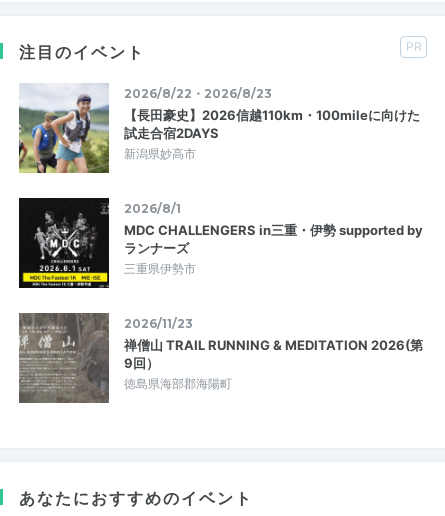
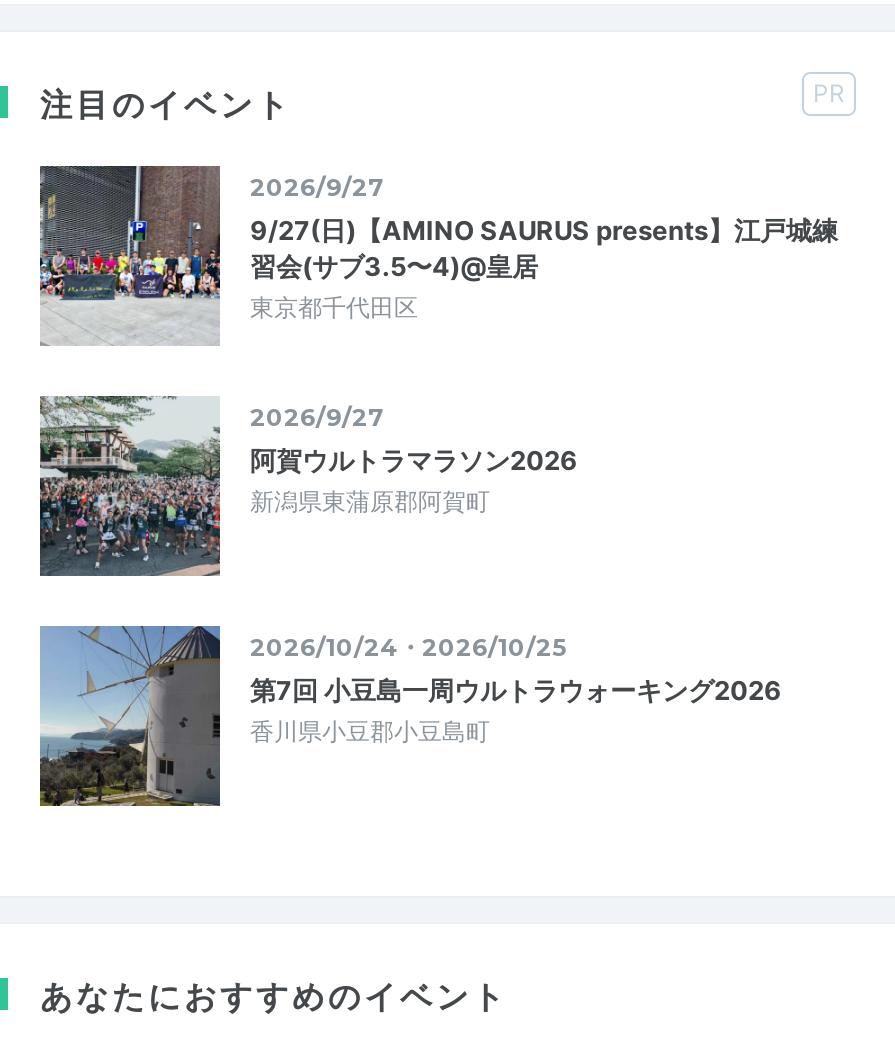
[19,83,420,174] [image] | 2026/8/22・2026/8/23 | 【長田豪史】2026信越110km・100mileに向けた | 試走合宿2DAYS | 新潟県妙高市 -> [38,164,838,346] [image] | 2026/9/27 | 9/27(日)【AMINO SAURUS presents】江戸城練 | 習会(サブ3.5〜4)@皇居 | 東京都千代田区
[18,197,423,289] [image] | 2026/8/1 | MDC CHALLENGERS in三重・伊勢 supported by | ランナーズ | 三重県伊勢市 -> [38,394,578,578] [image] | 2026/9/27 | 阿賀ウルトラマラソン2026 | 新潟県東蒲原郡阿賀町
[18,312,423,403] [image] | 2026/11/23 | 禅僧山 TRAIL RUNNING & MEDITATION 2026(第 | 9回） | 徳島県海部郡海陽町 -> [38,624,782,806] [image] | 2026/10/24・2026/10/25 | 第7回 小豆島一周ウルトラウォーキング2026 | 香川県小豆郡小豆島町

